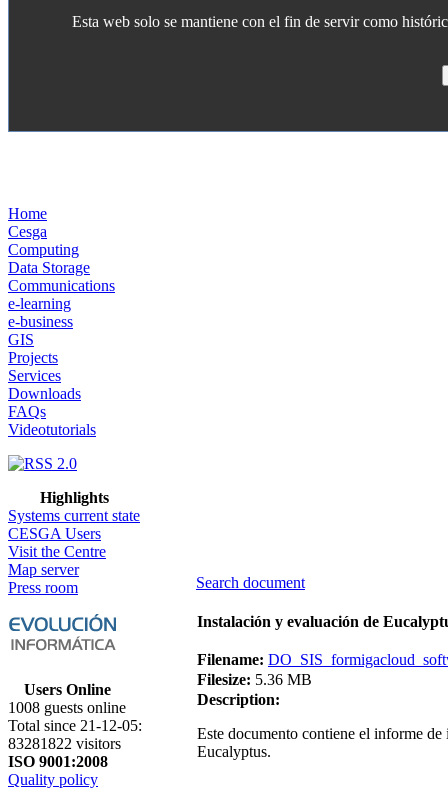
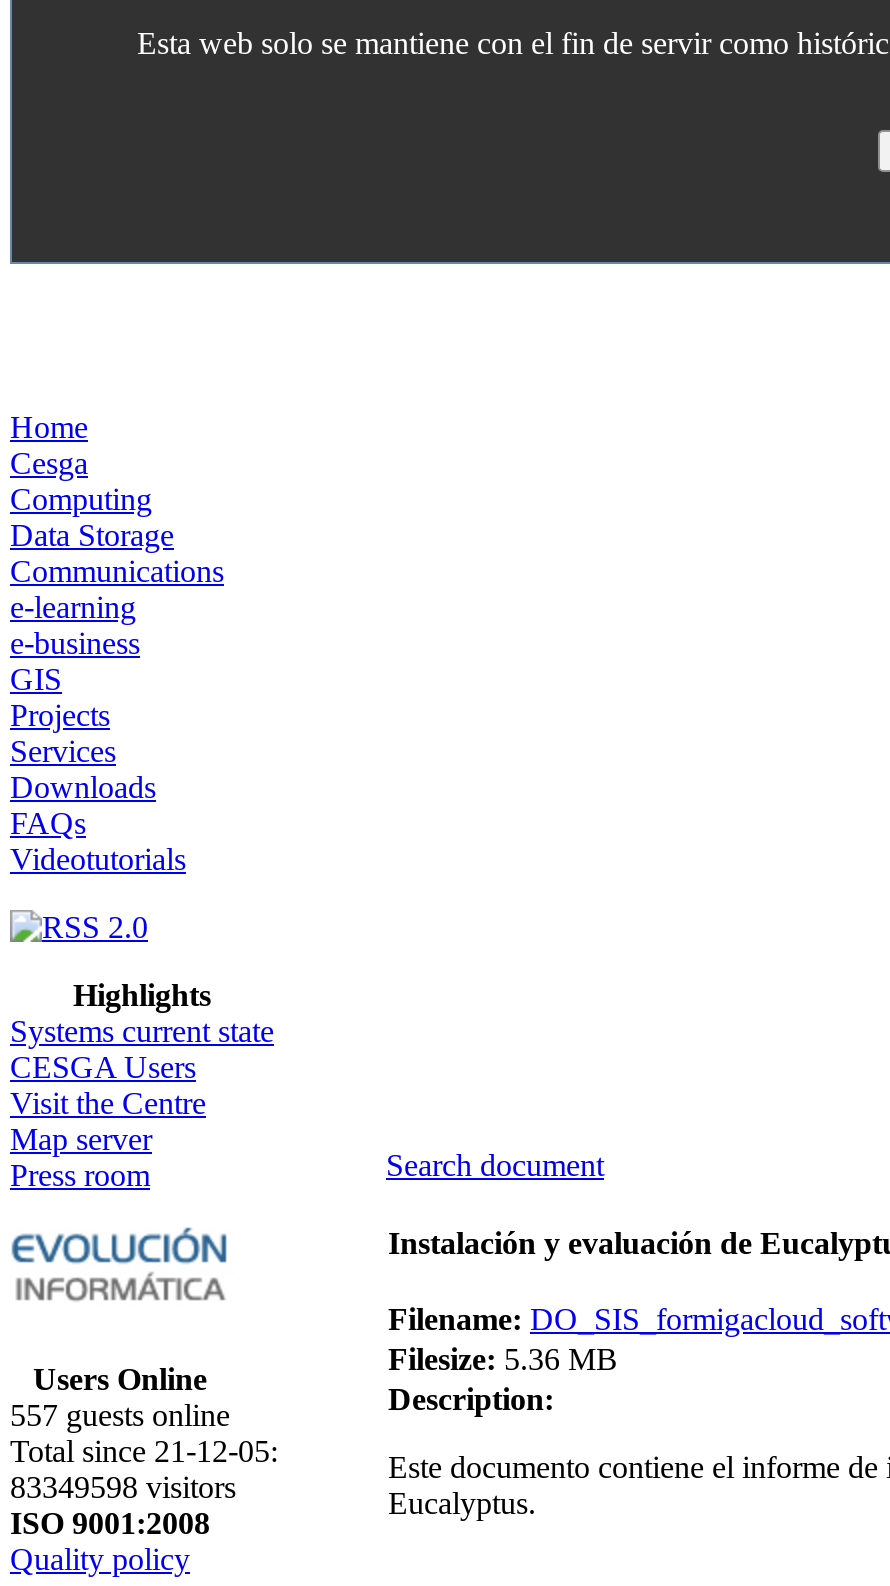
[8,699,126,716] 1008 guests online -> [10,1398,230,1432] 557 guests online
[8,735,121,752] 83281822 visitors -> [10,1470,236,1504] 83349598 visitors

